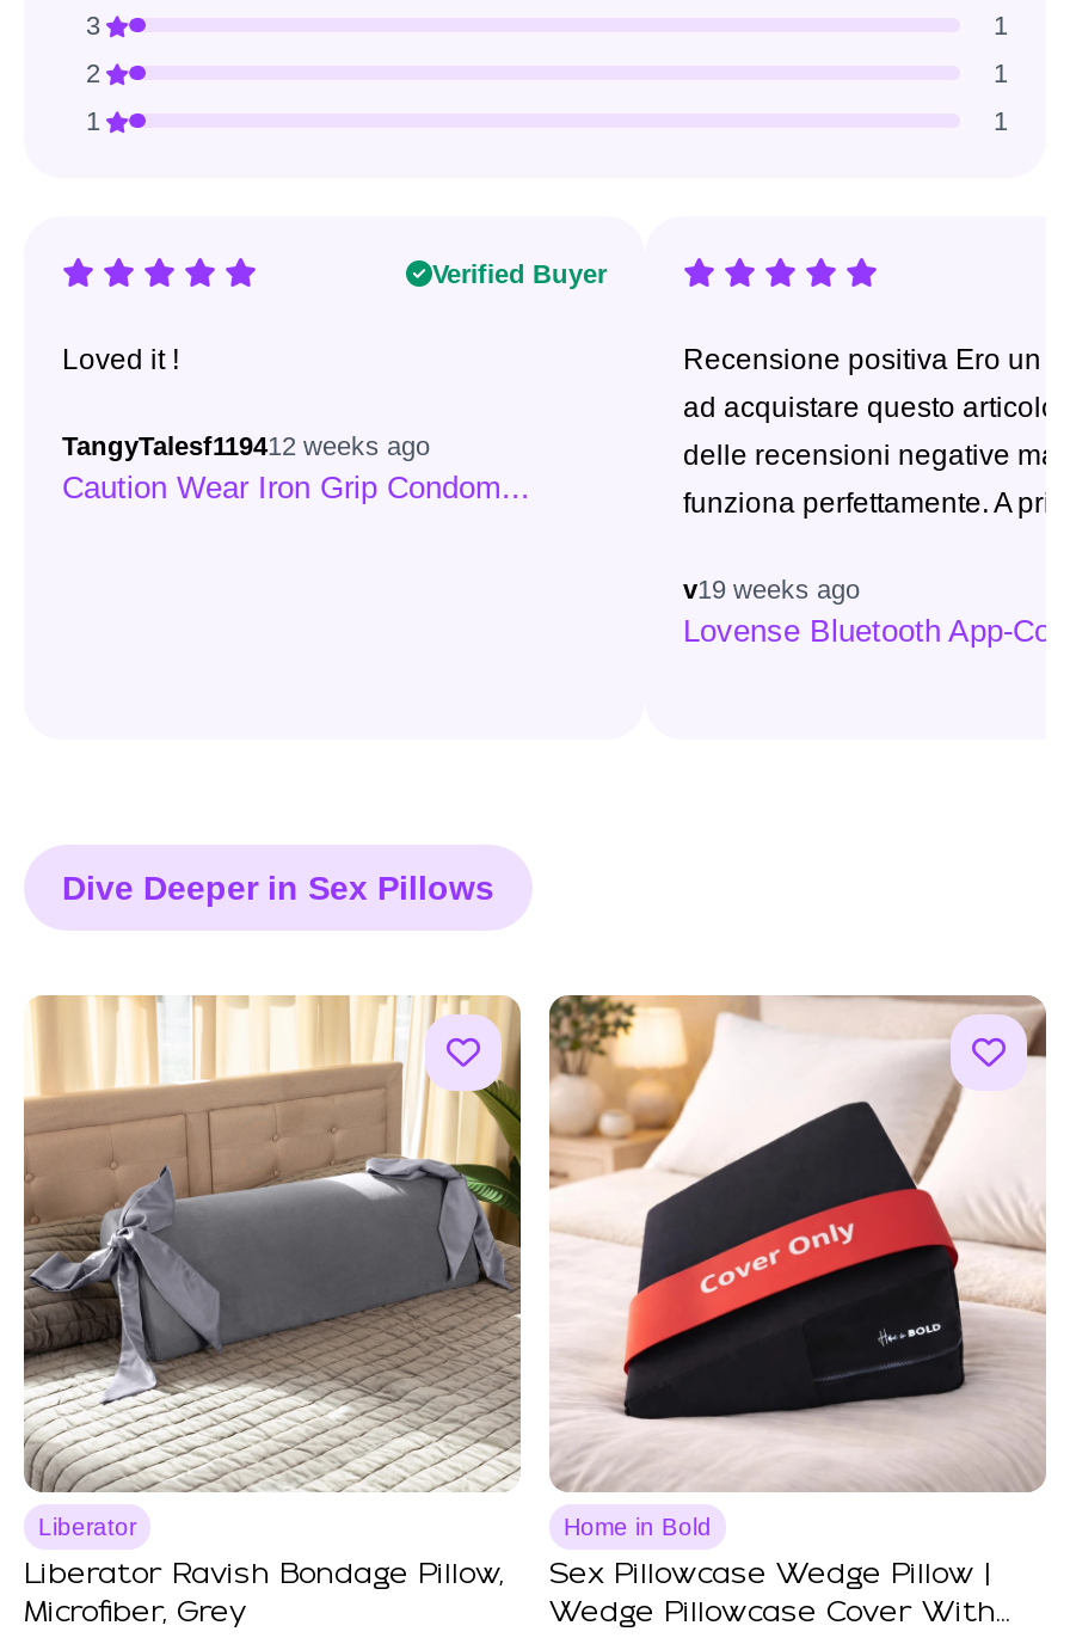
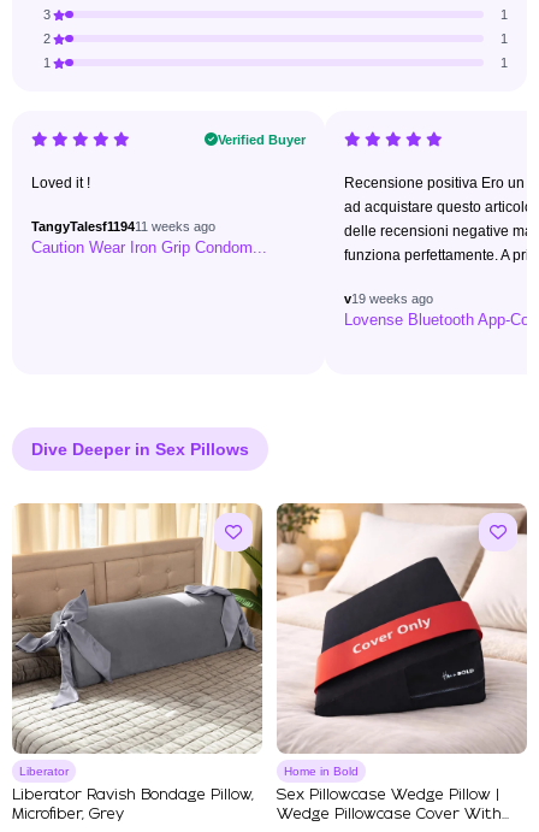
[62,433,430,461] TangyTalesf119412 weeks ago -> [31,220,215,234] TangyTalesf119411 weeks ago

